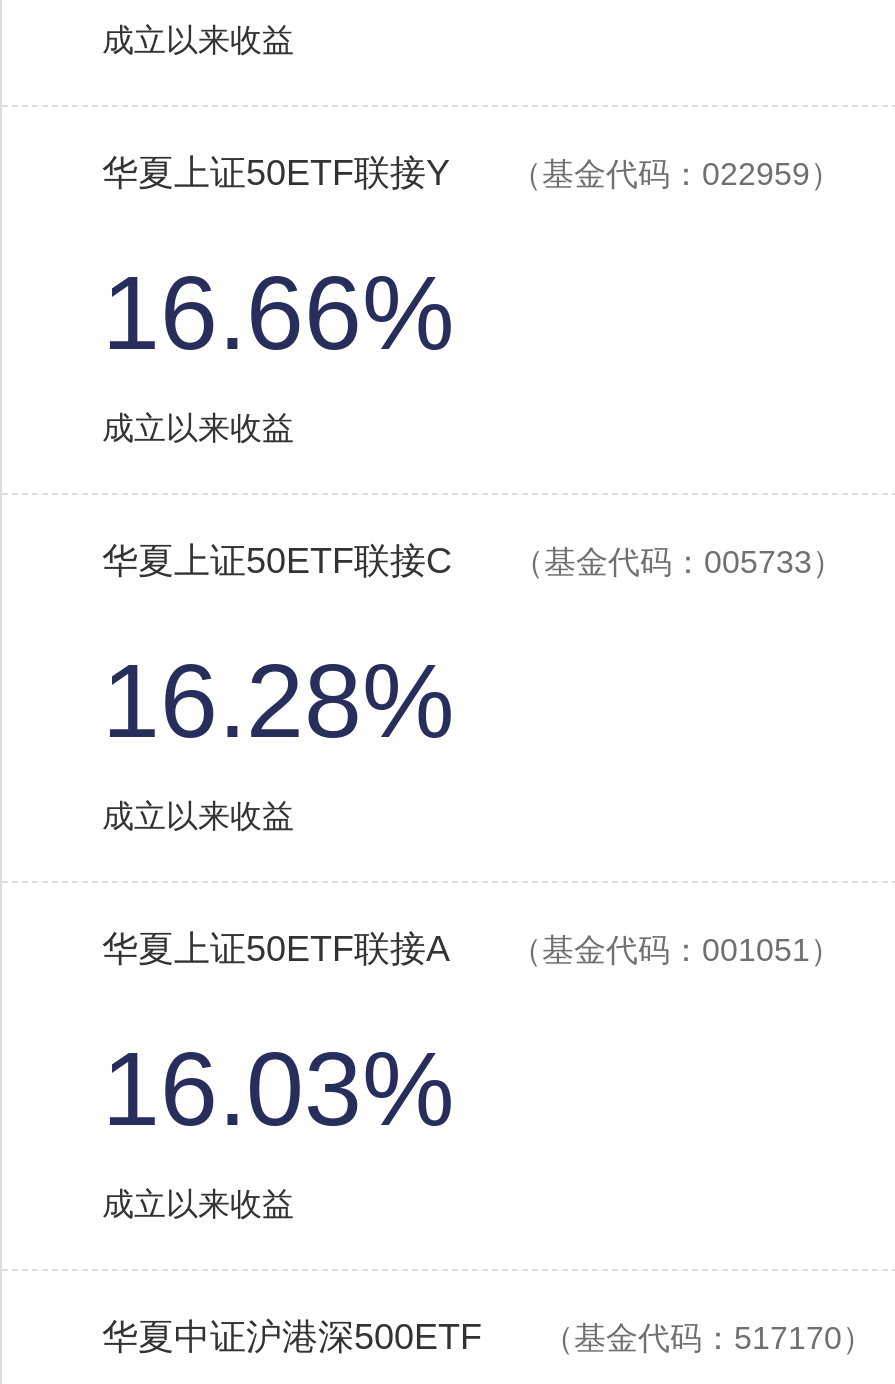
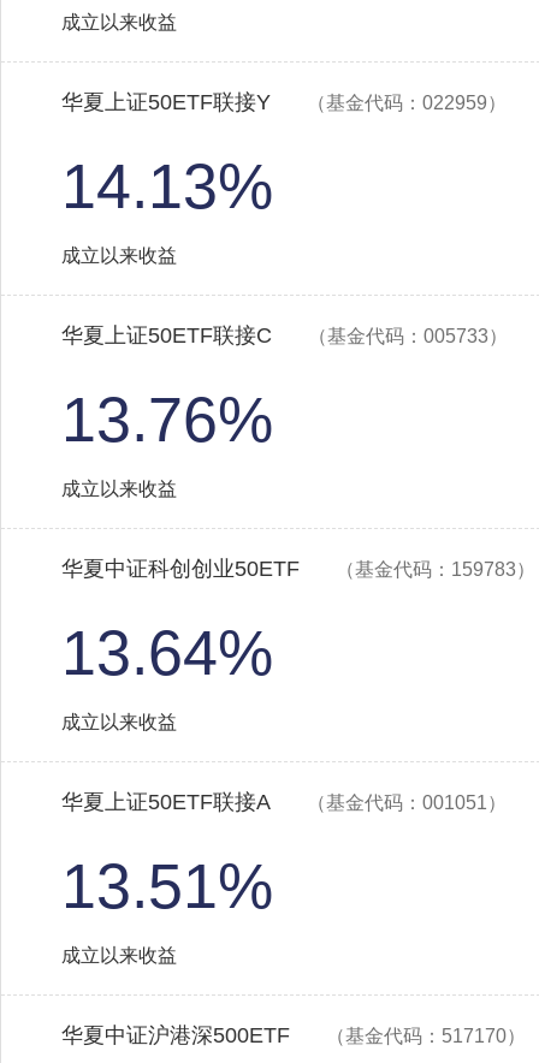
[102,255,454,371] 16.66% -> [61,152,273,221] 14.13%
[102,643,454,759] 16.28% -> [61,385,535,688] 13.76% | 成立以来收益 | 华夏中证科创创业50ETF | （基金代码：159783） | 13.64%
[102,1031,454,1147] 16.03% -> [61,851,273,921] 13.51%

